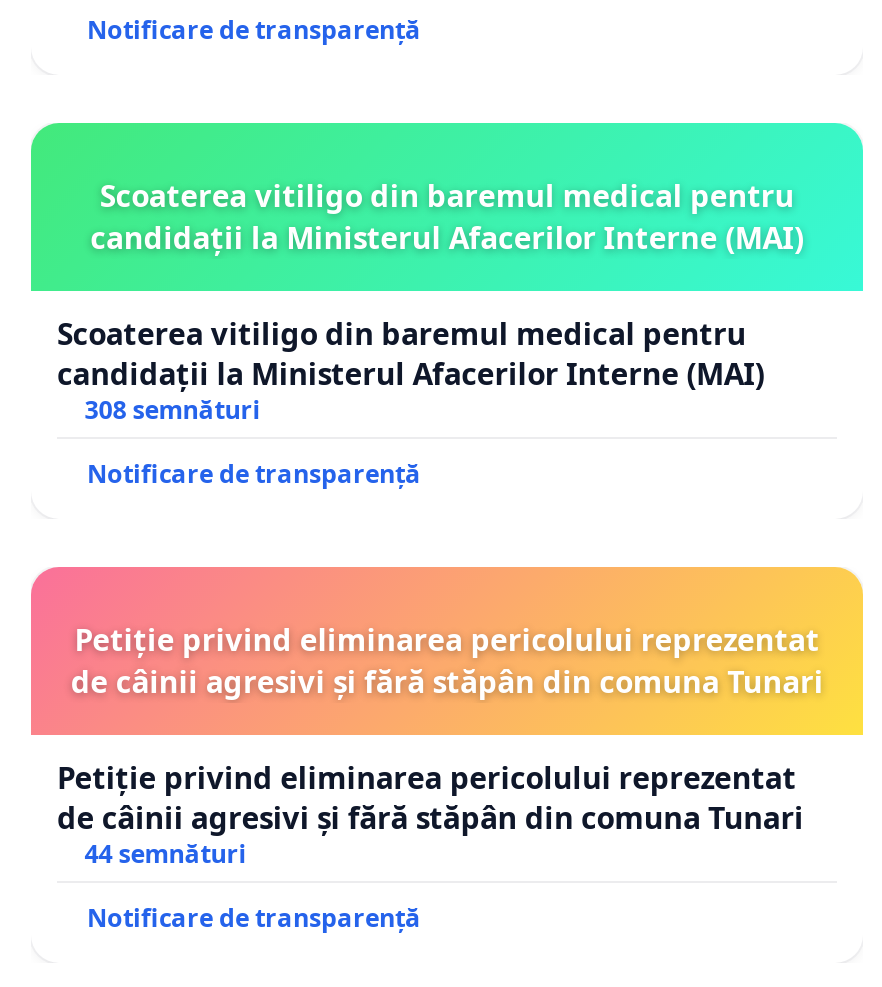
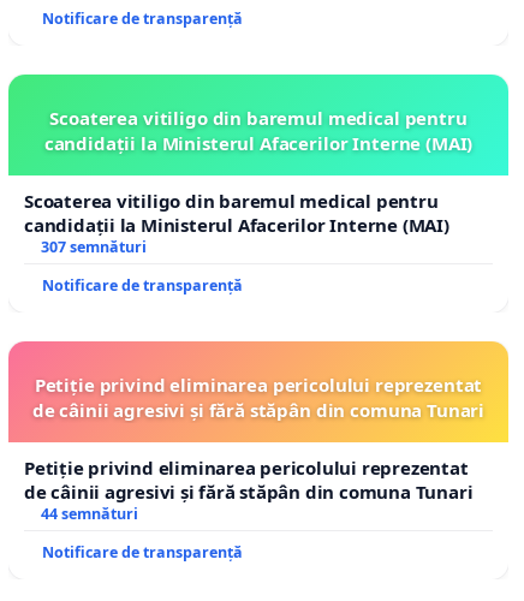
[85,394,261,428] 308 semnături -> [41,237,146,258] 307 semnături

